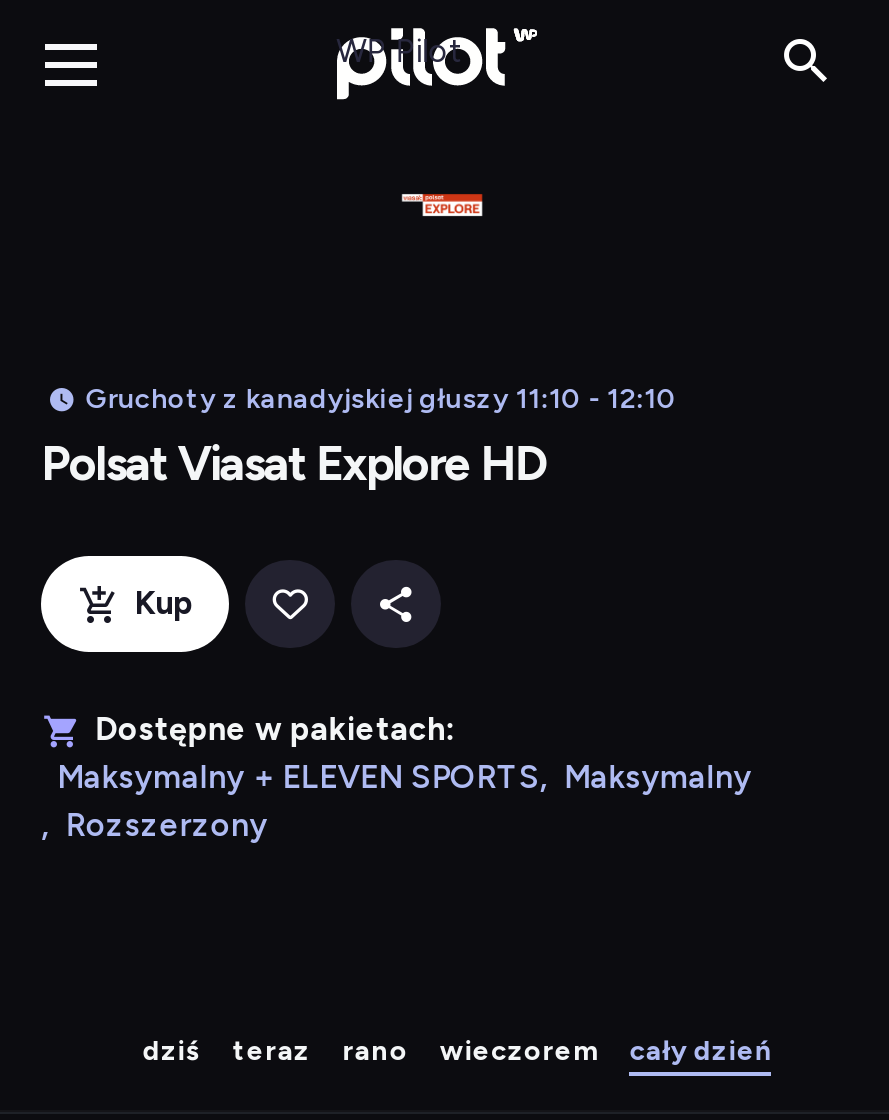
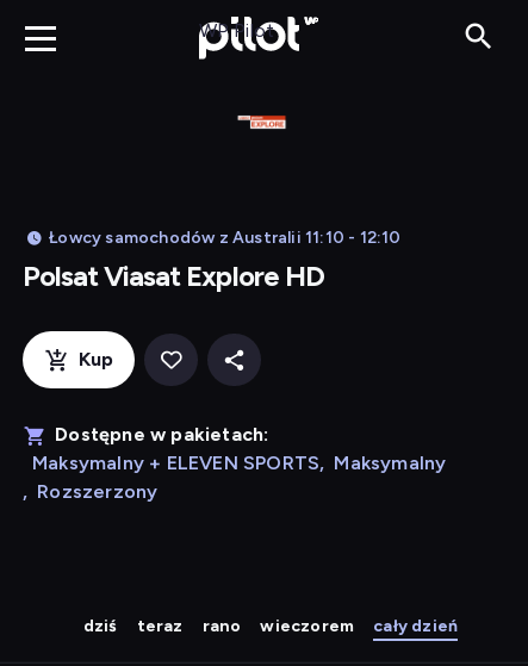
[85,382,677,416] Gruchoty z kanadyjskiej głuszy 11:10 - 12:10 -> [49,228,401,248] Łowcy samochodów z Australii 11:10 - 12:10

